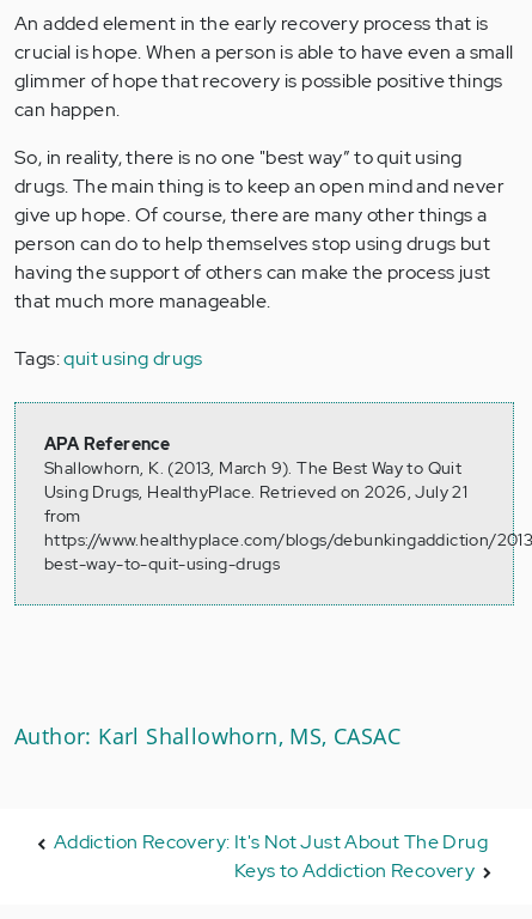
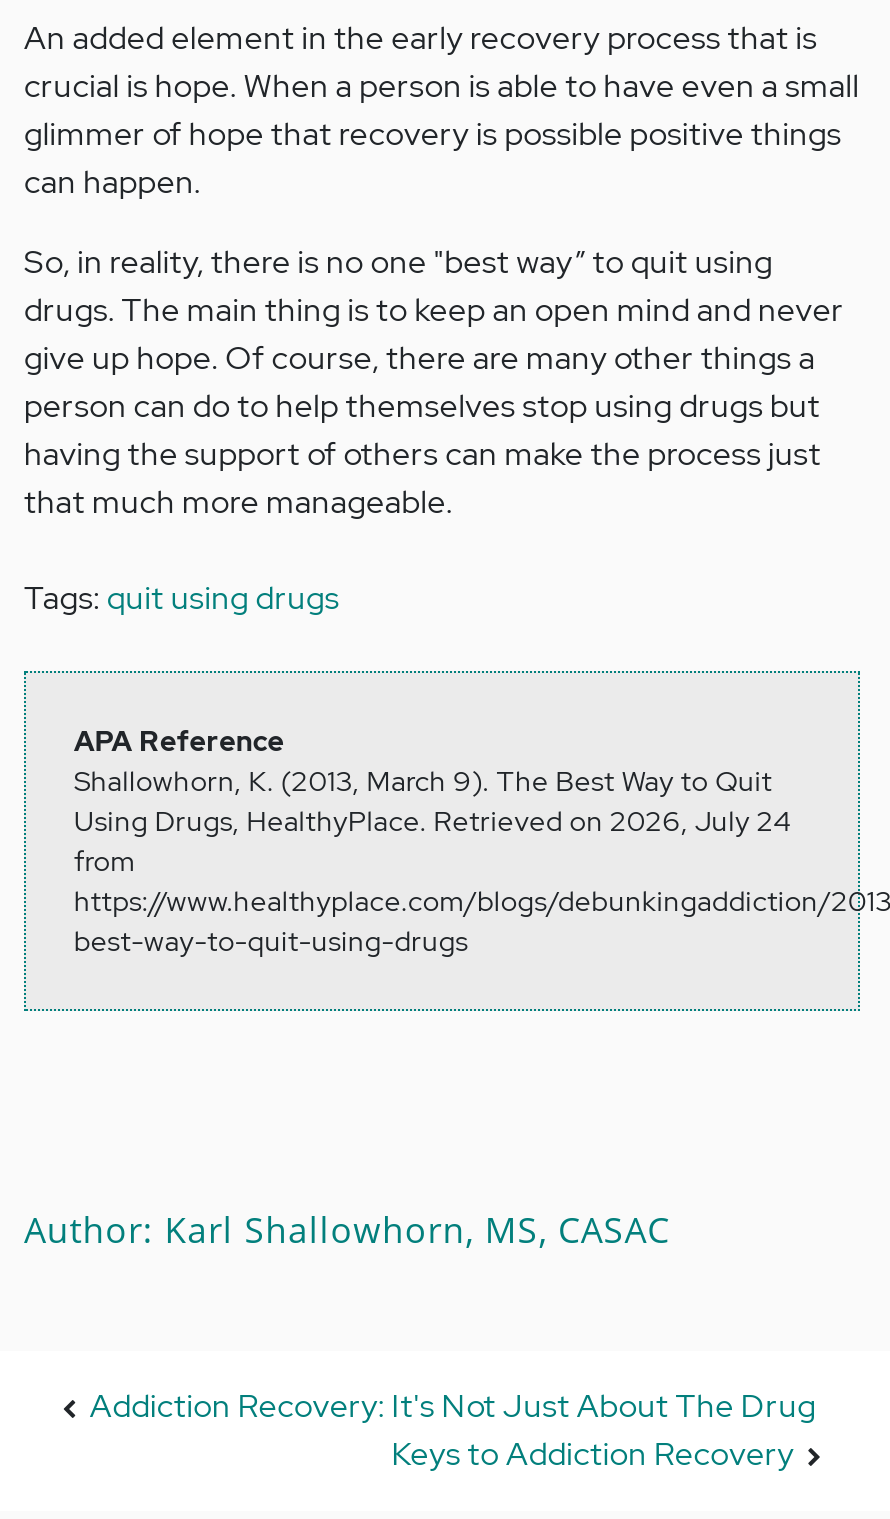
[44,481,468,502] Using Drugs, HealthyPlace. Retrieved on 2026, July 21 -> [74,803,792,839] Using Drugs, HealthyPlace. Retrieved on 2026, July 24

